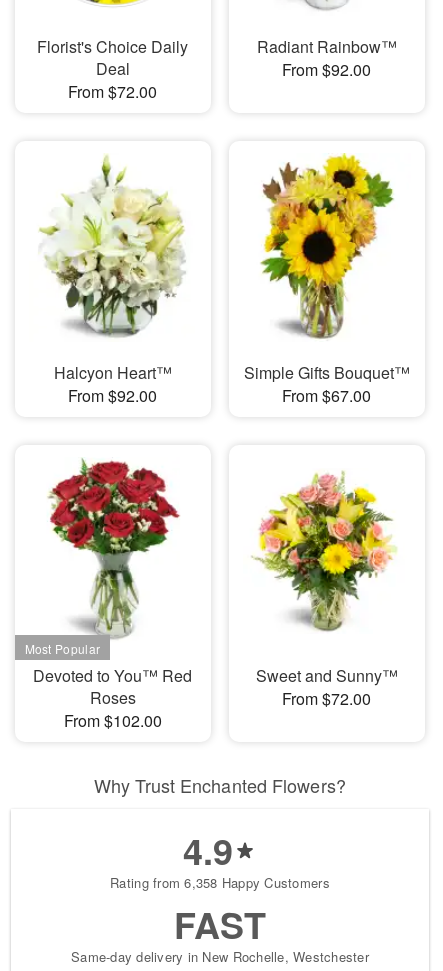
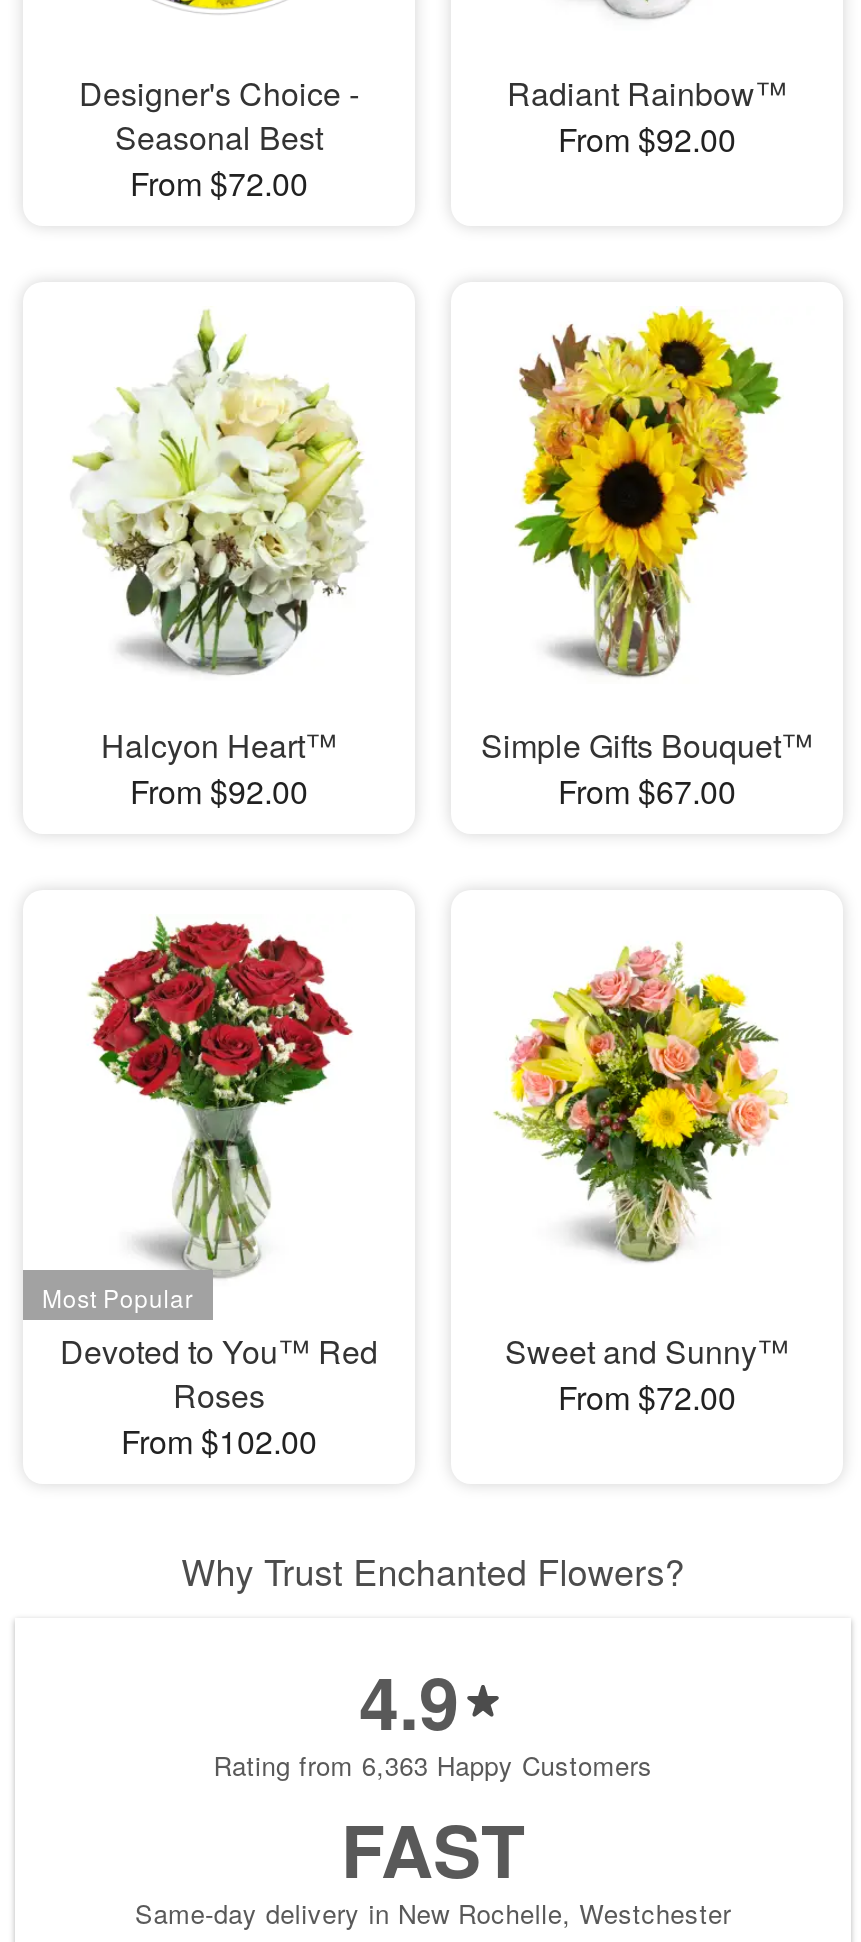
[37,35,188,80] Florist's Choice Daily | Deal -> [79,71,359,161] Designer's Choice - | Seasonal Best
[110,873,330,892] Rating from 6,358 Happy Customers -> [213,1746,653,1784] Rating from 6,363 Happy Customers

